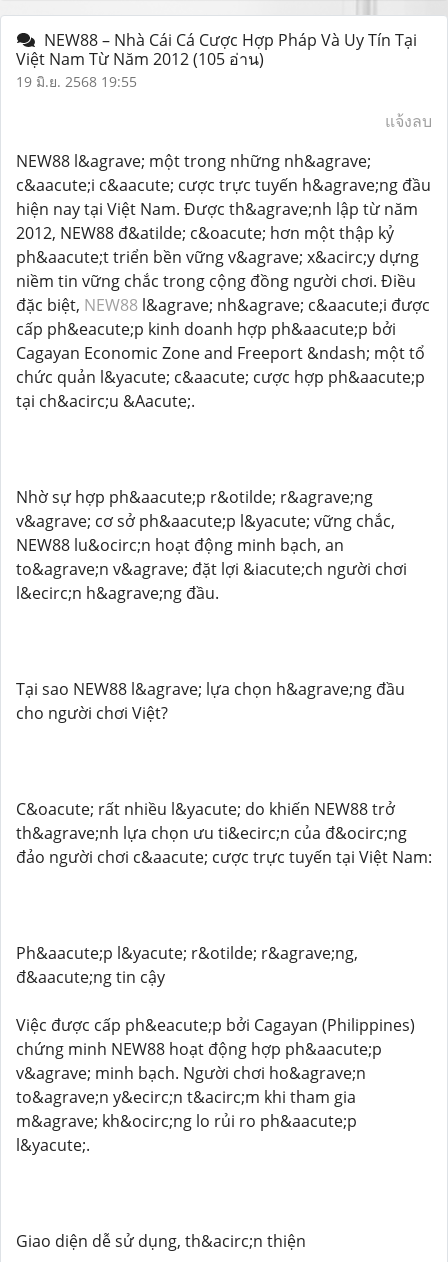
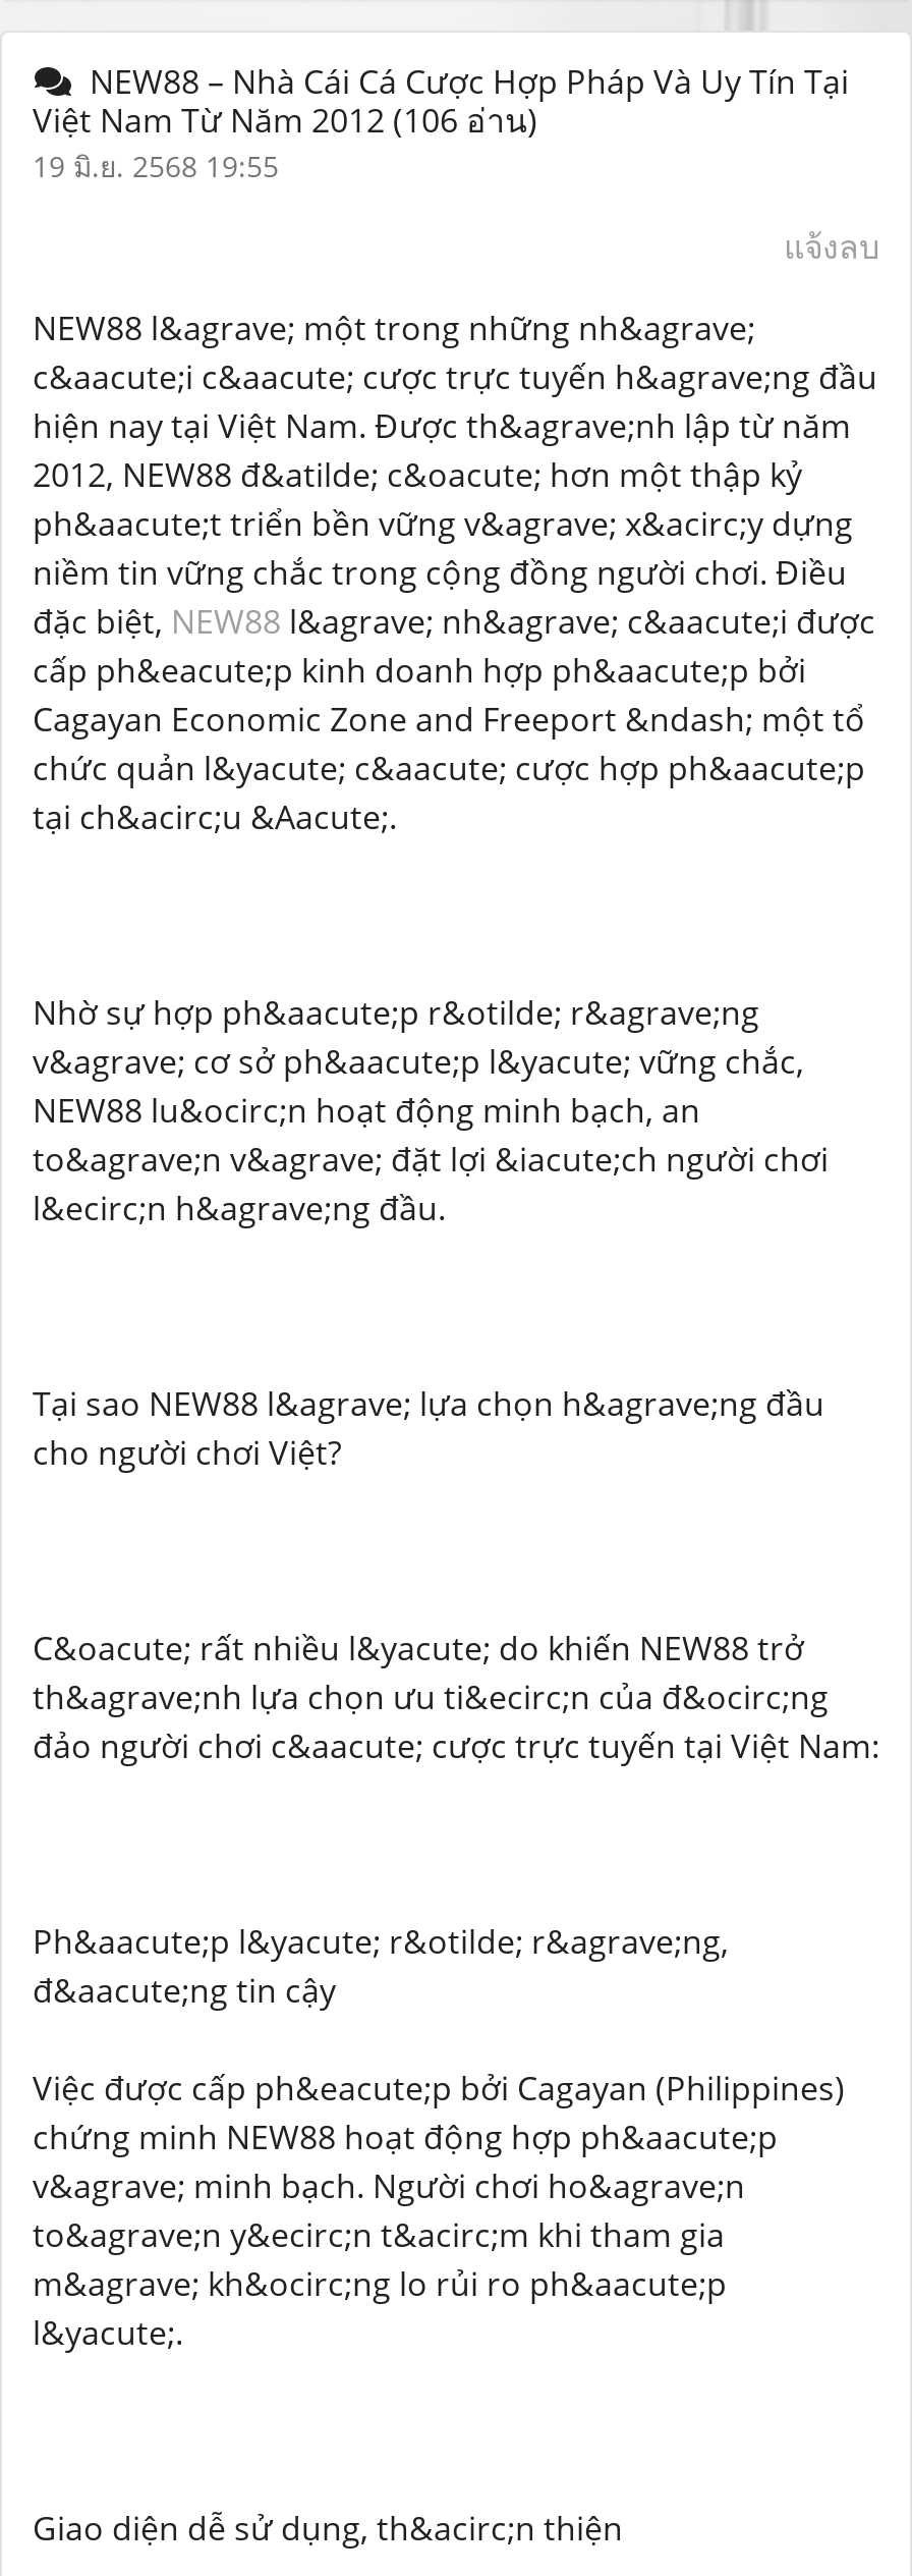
[16,48,264,70] Việt Nam Từ Năm 2012 (105 อ่าน) -> [33,98,537,143] Việt Nam Từ Năm 2012 (106 อ่าน)

